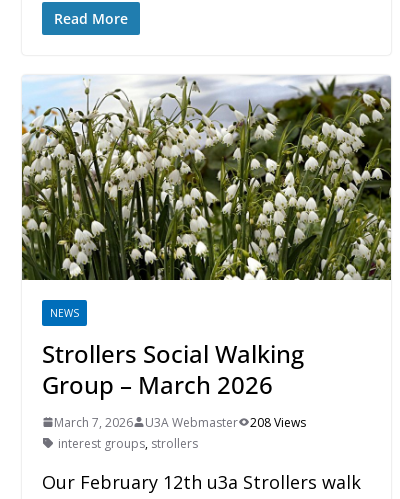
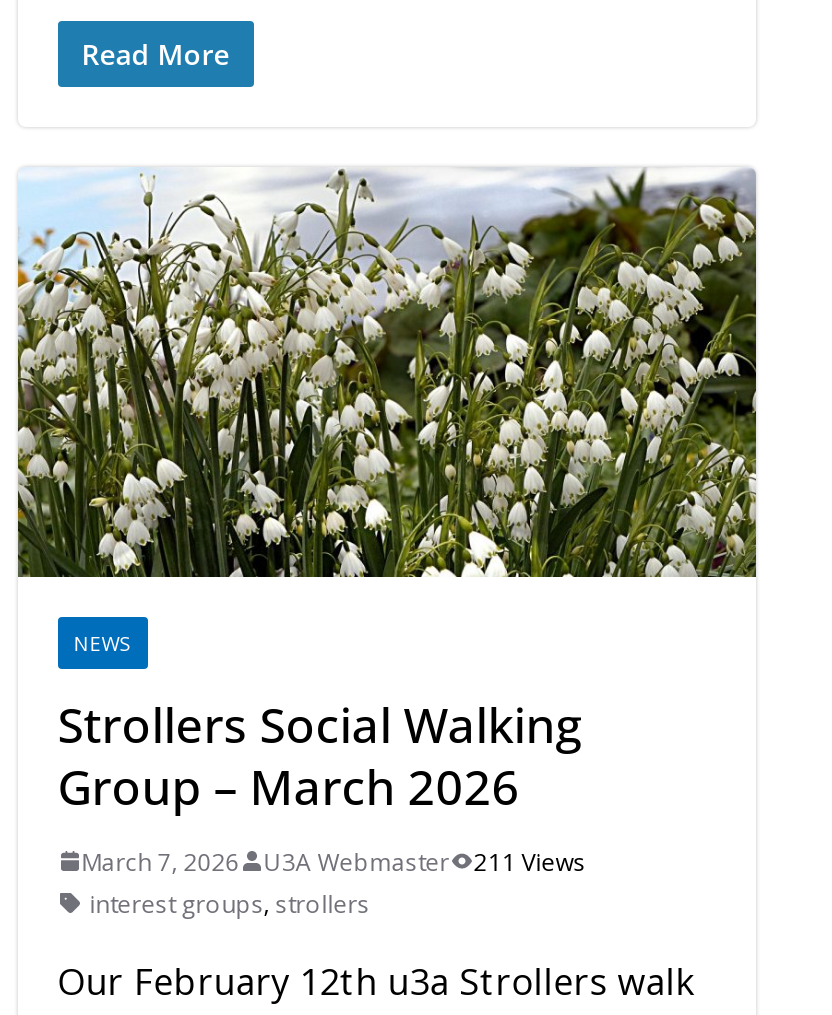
[54,414,306,431] March 7, 2026 U3A Webmaster 208 Views -> [81,844,585,878] March 7, 2026 U3A Webmaster 211 Views

